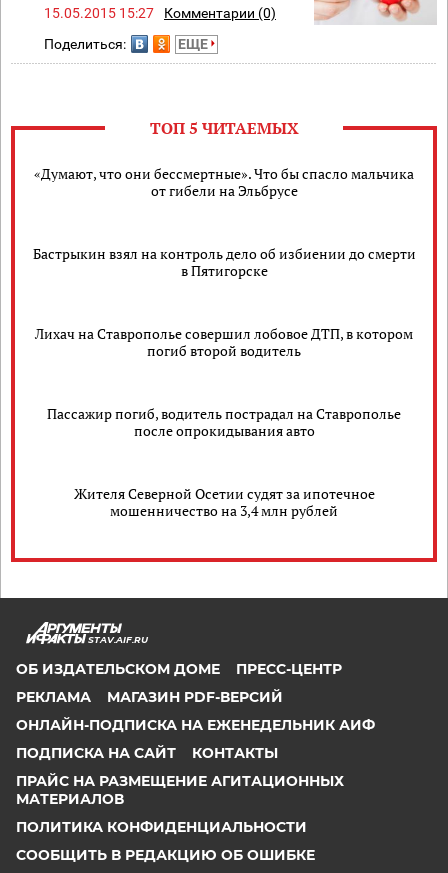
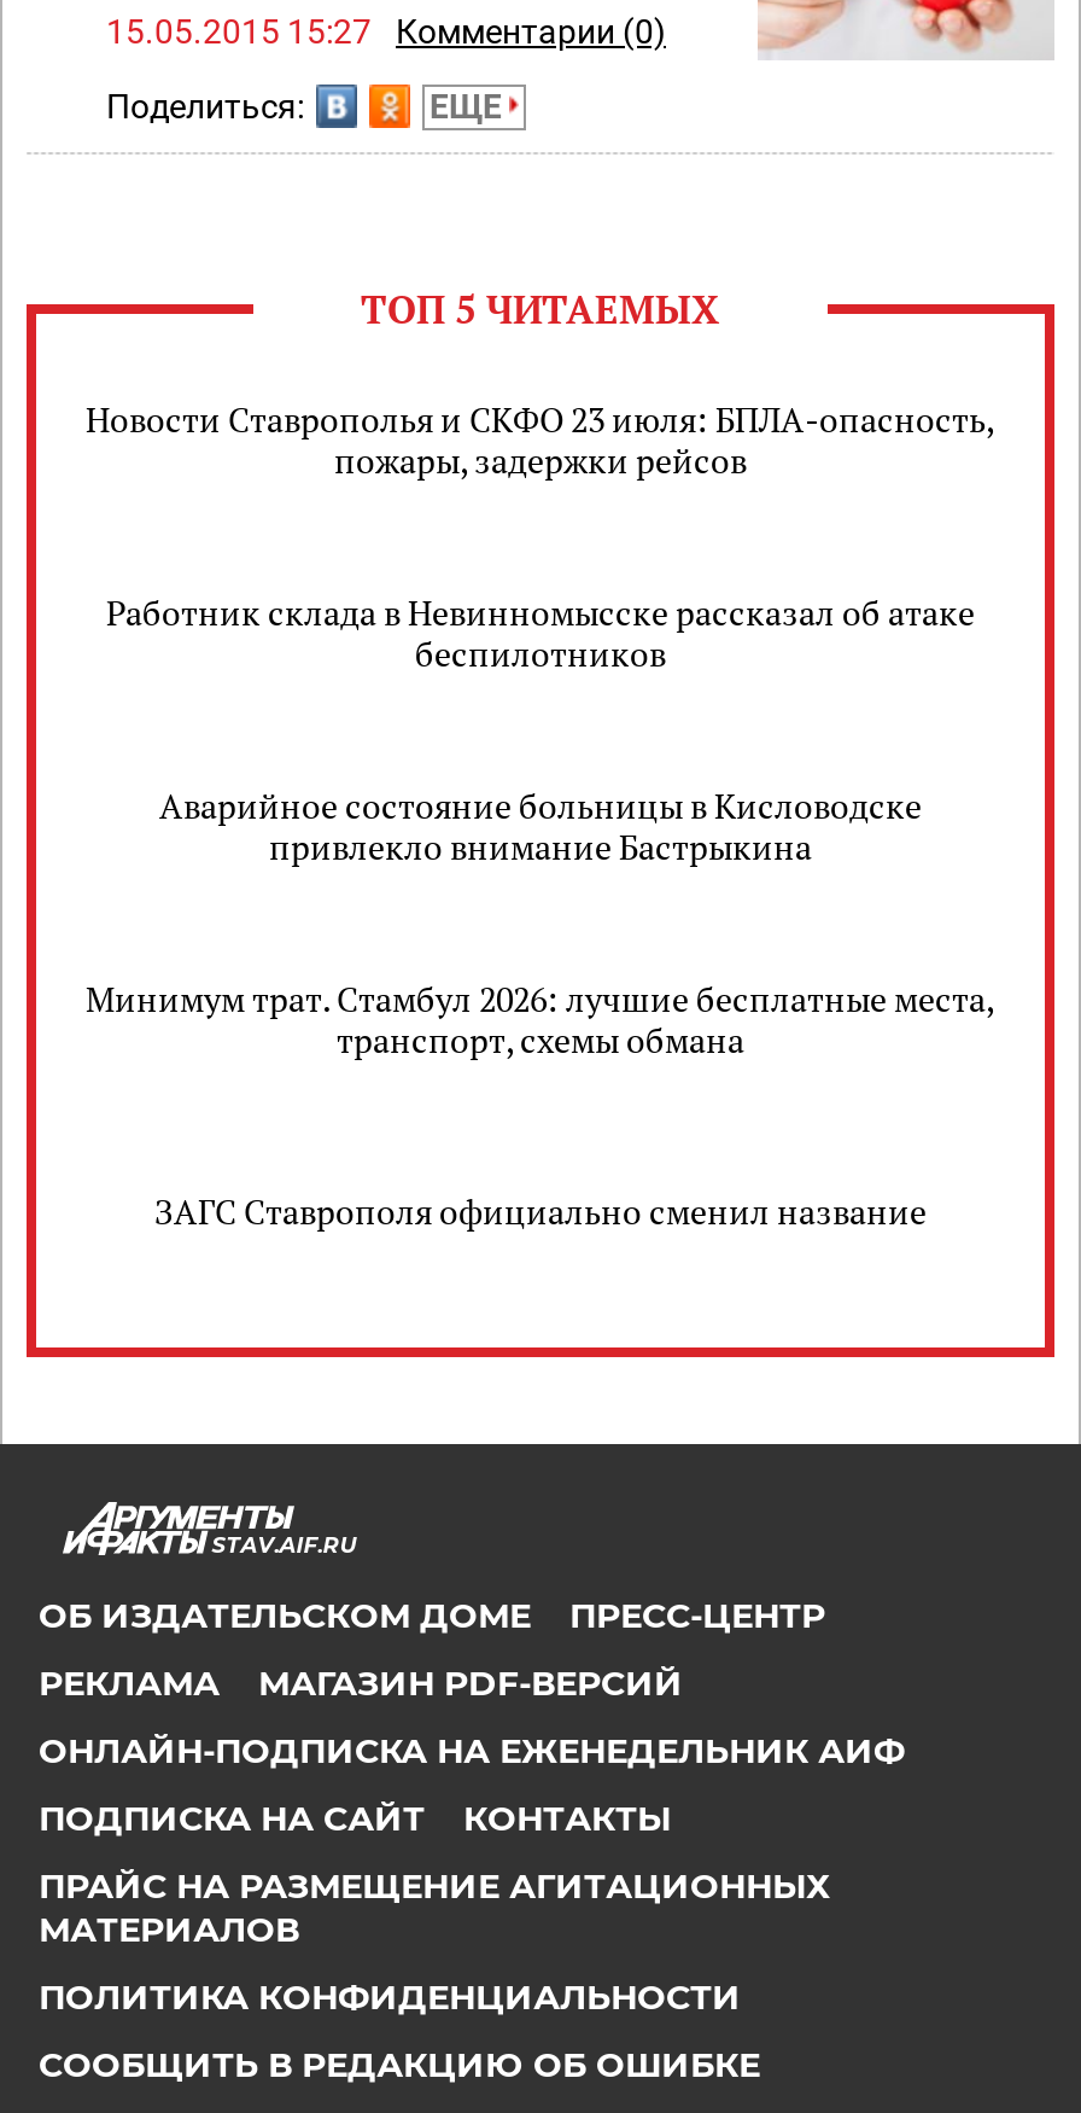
[34,164,414,200] «Думают, что они бессмертные». Что бы спасло мальчика | от гибели на Эльбрусе -> [86,396,995,482] Новости Ставрополья и СКФО 23 июля: БПЛА-опасность, | пожары, задержки рейсов
[32,244,415,280] Бастрыкин взял на контроль дело об избиении до смерти | в Пятигорске -> [106,589,975,676] Работник склада в Невинномысске рассказал об атаке | беспилотников
[35,324,413,360] Лихач на Ставрополье совершил лобовое ДТП, в котором | погиб второй водитель -> [159,782,922,869] Аварийное состояние больницы в Кисловодске | привлекло внимание Бастрыкина
[47,404,401,440] Пассажир погиб, водитель пострадал на Ставрополье | после опрокидывания авто -> [86,975,995,1062] Минимум трат. Стамбул 2026: лучшие бесплатные места, | транспорт, схемы обмана
[73,484,374,520] Жителя Северной Осетии судят за ипотечное | мошенничество на 3,4 млн рублей -> [154,1189,927,1235] ЗАГС Ставрополя официально сменил название

